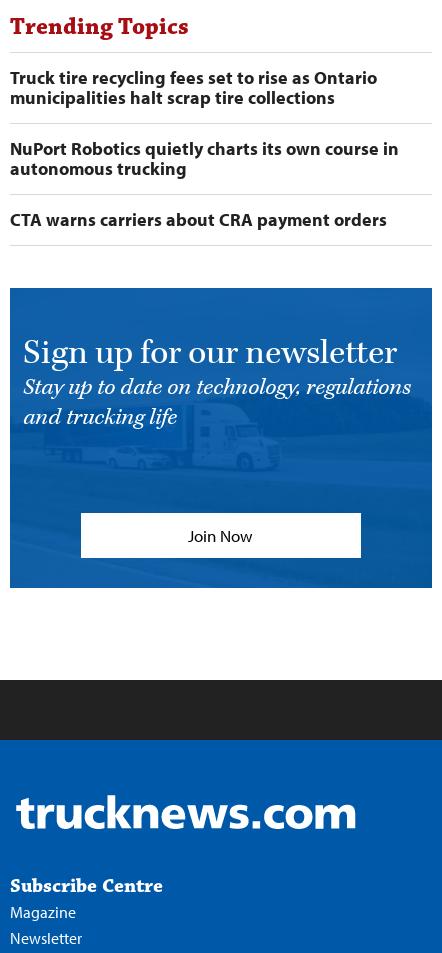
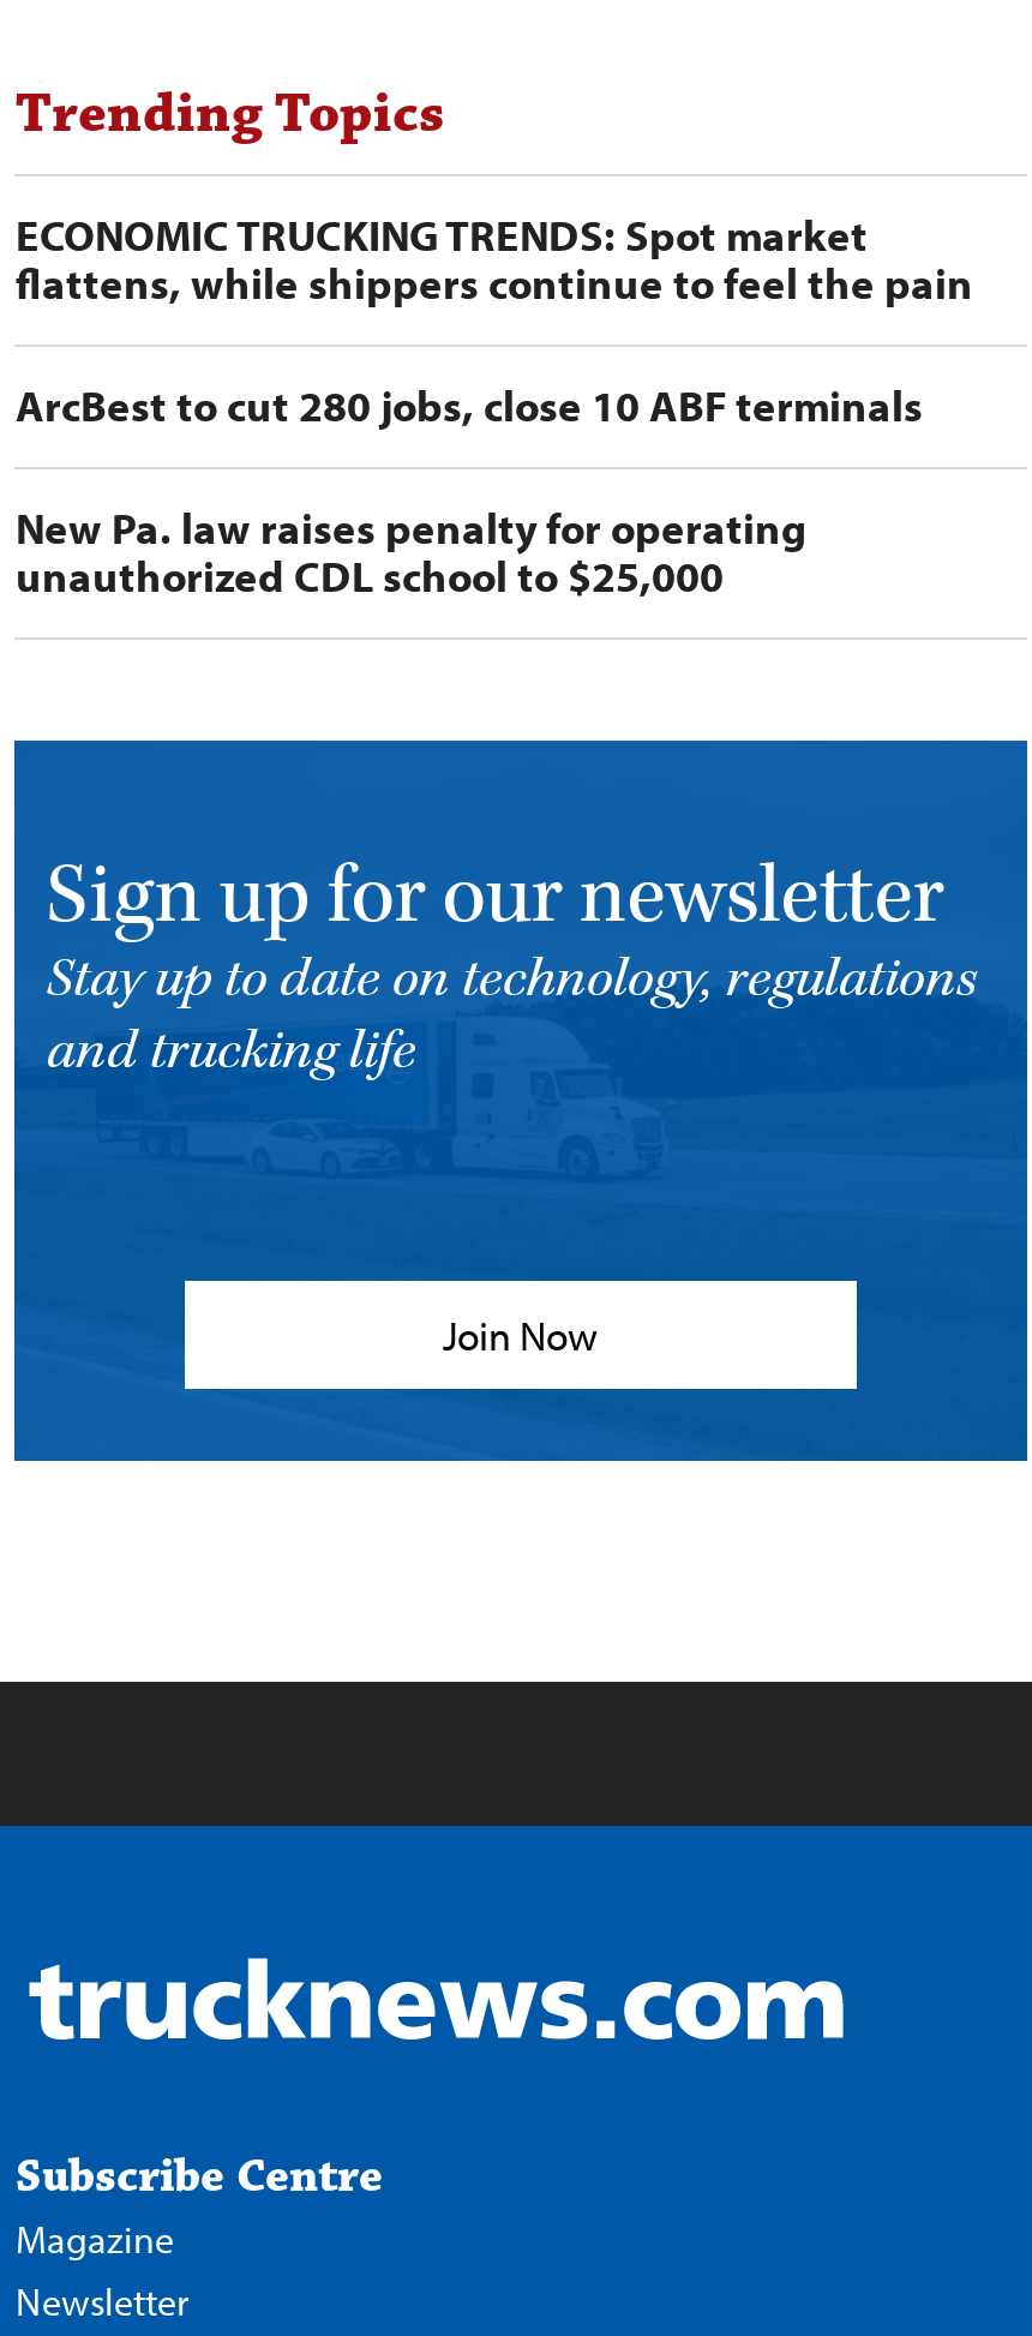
[10,66,377,109] Truck tire recycling fees set to rise as Ontario | municipalities halt scrap tire collections -> [15,208,973,311] ECONOMIC TRUCKING TRENDS: Spot market | flattens, while shippers continue to feel the pain
[10,137,399,180] NuPort Robotics quietly charts its own course in | autonomous trucking -> [15,378,923,434] ArcBest to cut 280 jobs, close 10 ABF terminals
[10,208,387,231] CTA warns carriers about CRA payment orders -> [15,501,807,604] New Pa. law raises penalty for operating | unauthorized CDL school to $25,000

